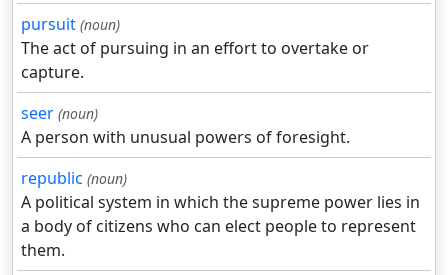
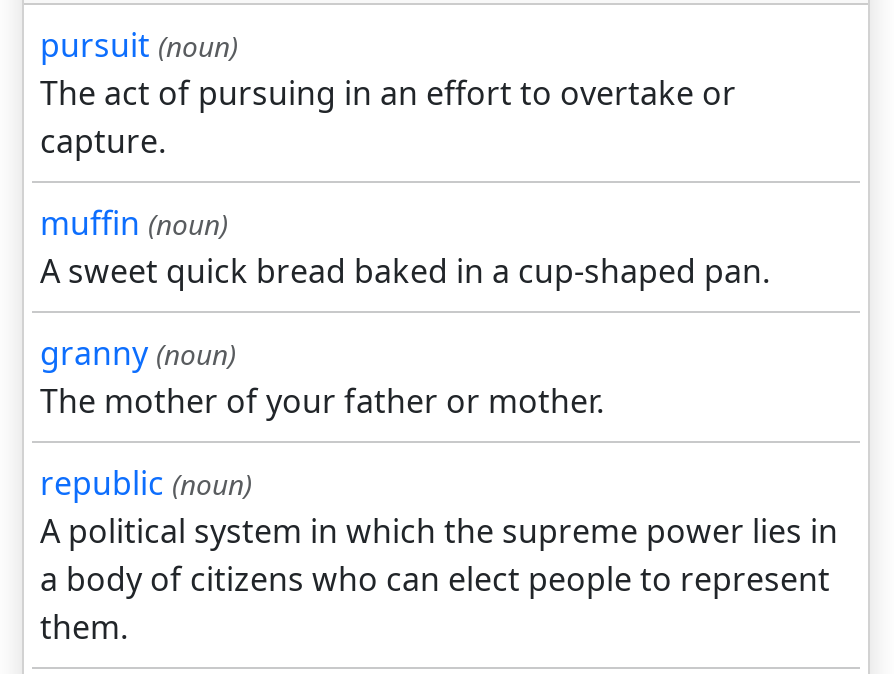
[21,102,350,148] seer (noun) | A person with unusual powers of foresight. -> [40,200,770,422] muffin (noun) | A sweet quick bread baked in a cup-shaped pan. | granny (noun) | The mother of your father or mother.

